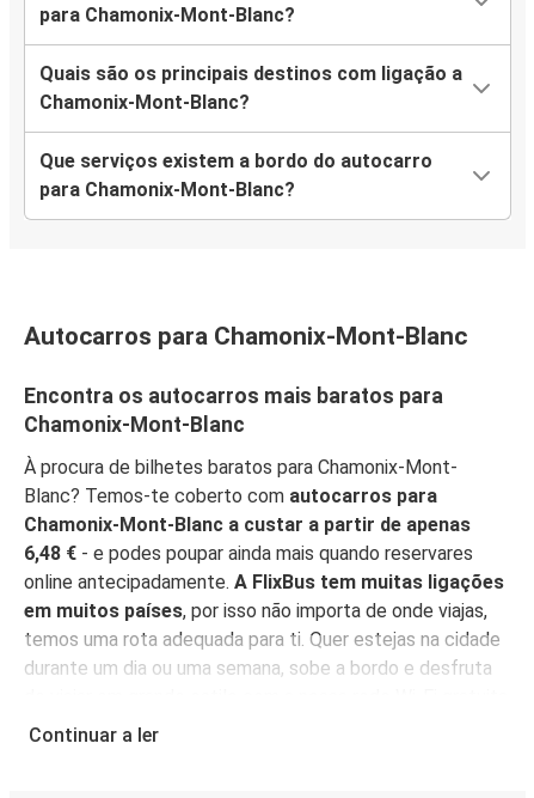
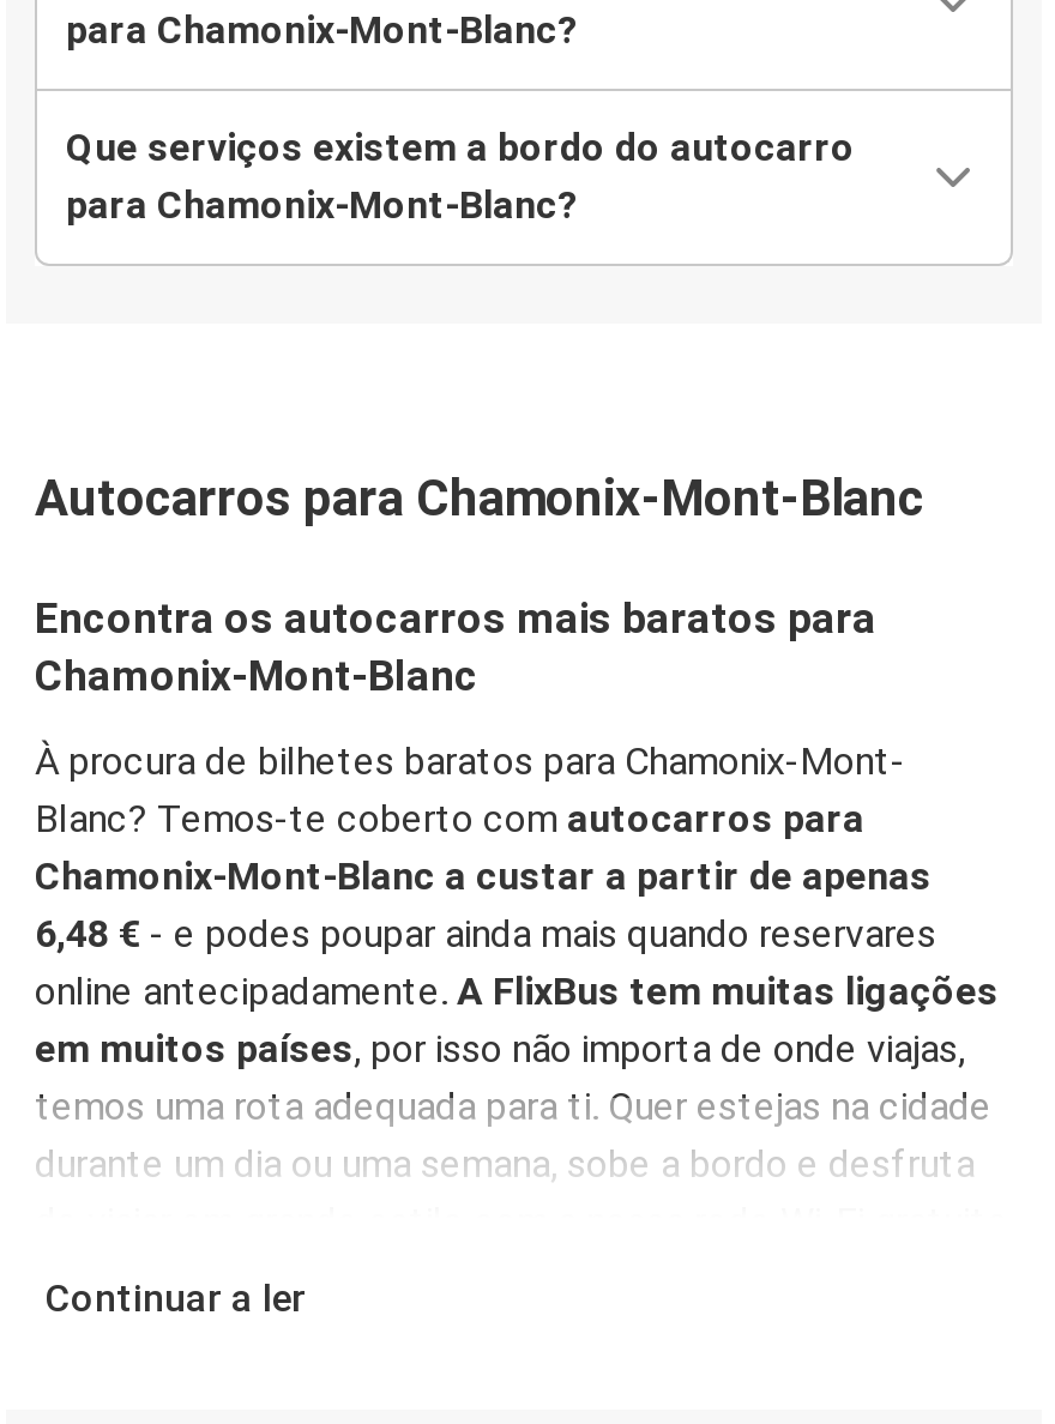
[39,62,462,113] Quais são os principais destinos com ligação a | Chamonix-Mont-Blanc? -> none

